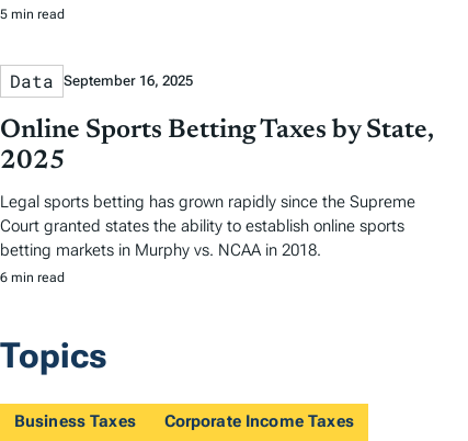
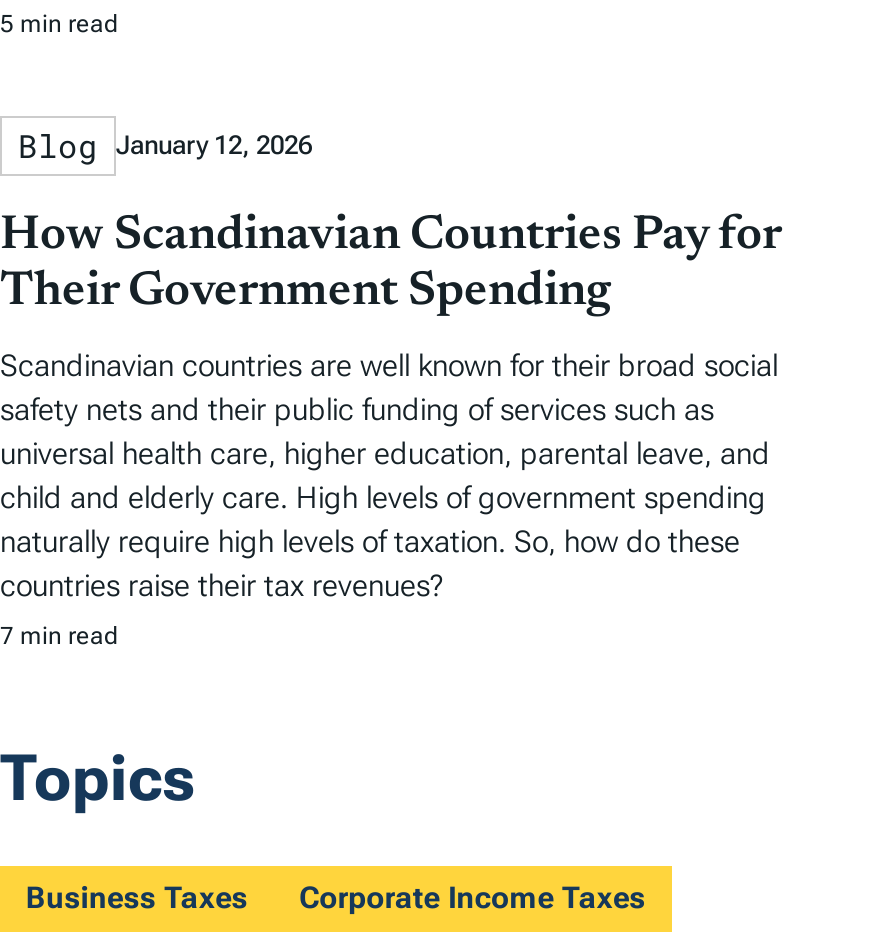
[10,69,193,92] Data September 16, 2025 -> [18,125,312,167] Blog January 12, 2026
[0,117,433,174] Online Sports Betting Taxes by State, | 2025 -> [0,211,780,315] How Scandinavian Countries Pay for | Their Government Spending
[0,191,415,259] Legal sports betting has grown rapidly since the Supreme | Court granted states the ability to establish online sports | betting markets in Murphy vs. NCAA in 2018. -> [0,347,778,603] Scandinavian countries are well known for their broad social | safety nets and their public funding of services such as | universal health care, higher education, parental leave, and | child and elderly care. High levels of government spending | naturally require high levels of taxation. So, how do these | countries raise their tax revenues?
[0,269,65,285] 6 min read -> [0,621,118,649] 7 min read

